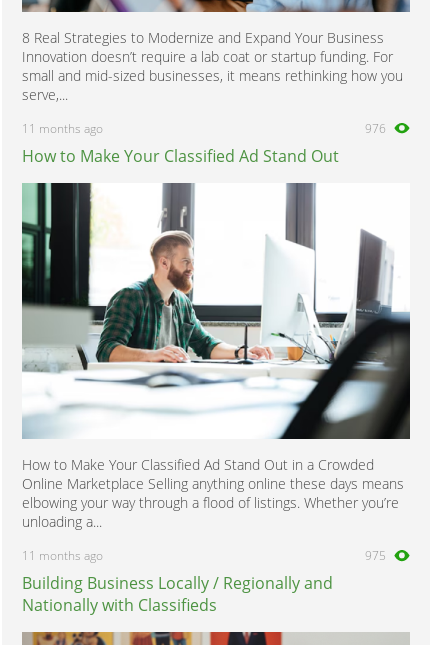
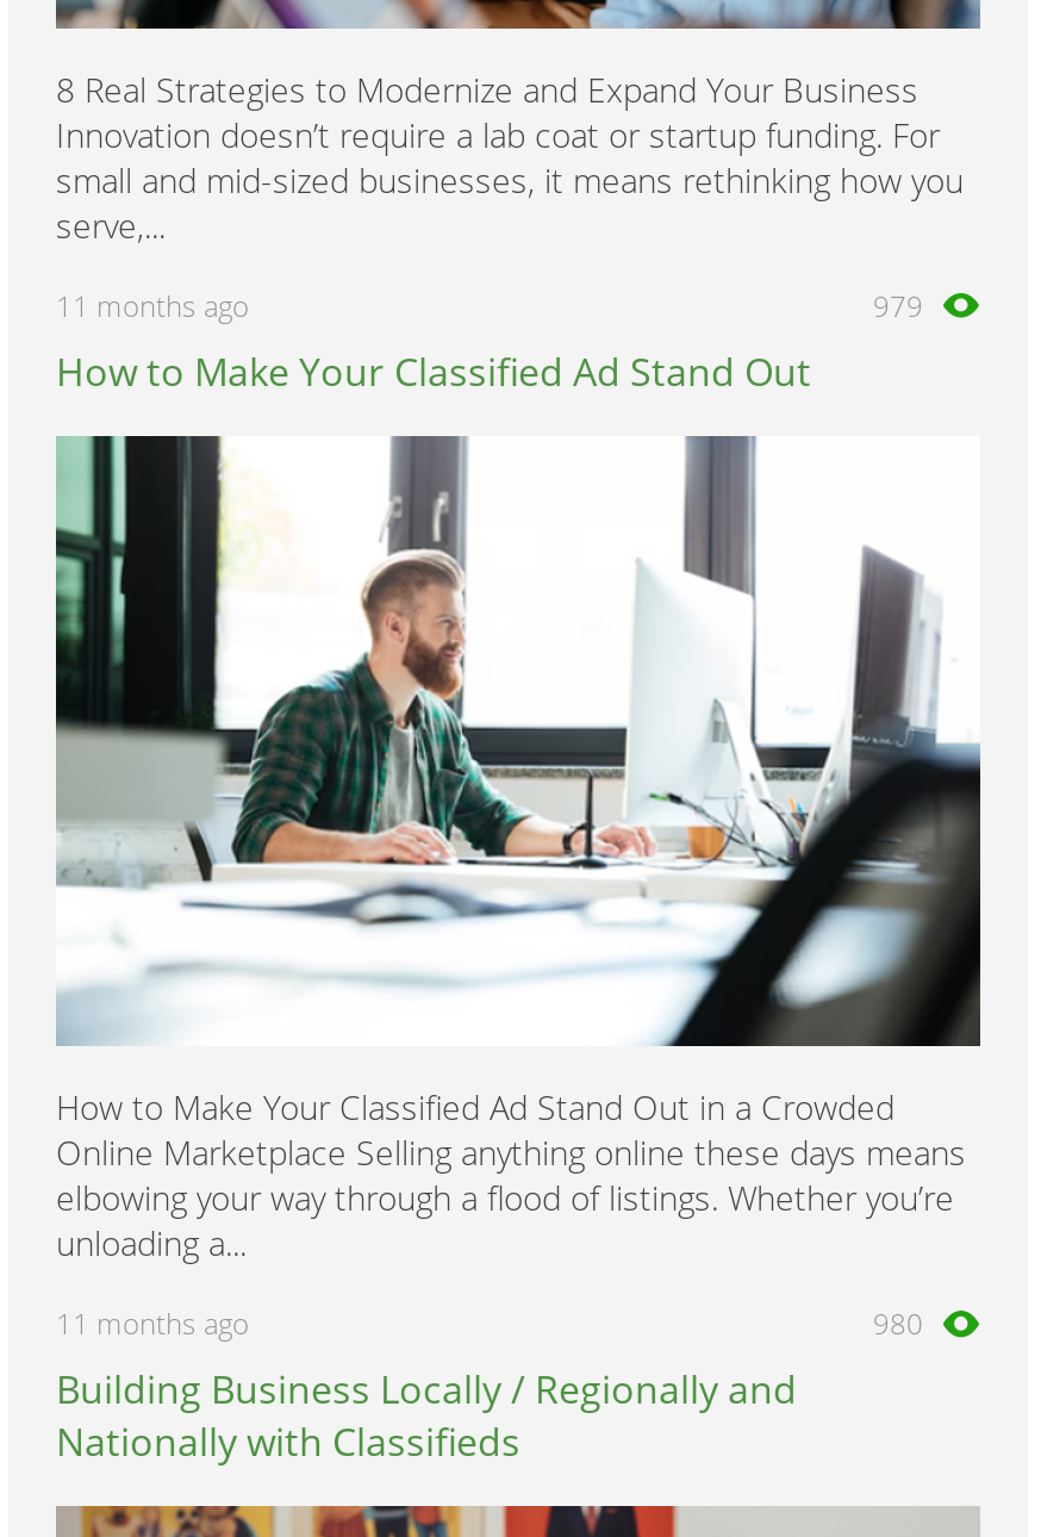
[365,120,386,137] 976 -> [873,286,923,327] 979
[365,547,386,564] 975 -> [873,1304,923,1345] 980

